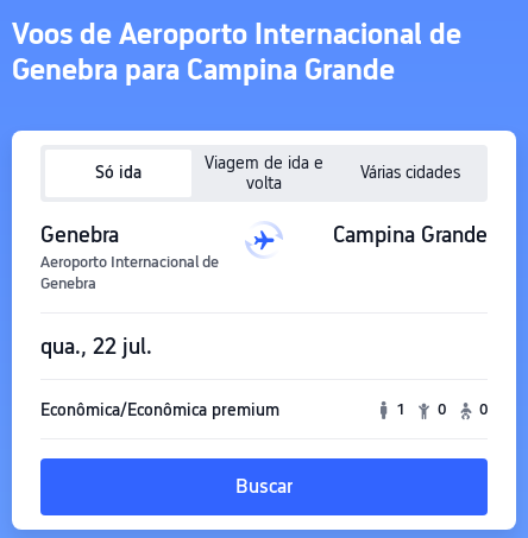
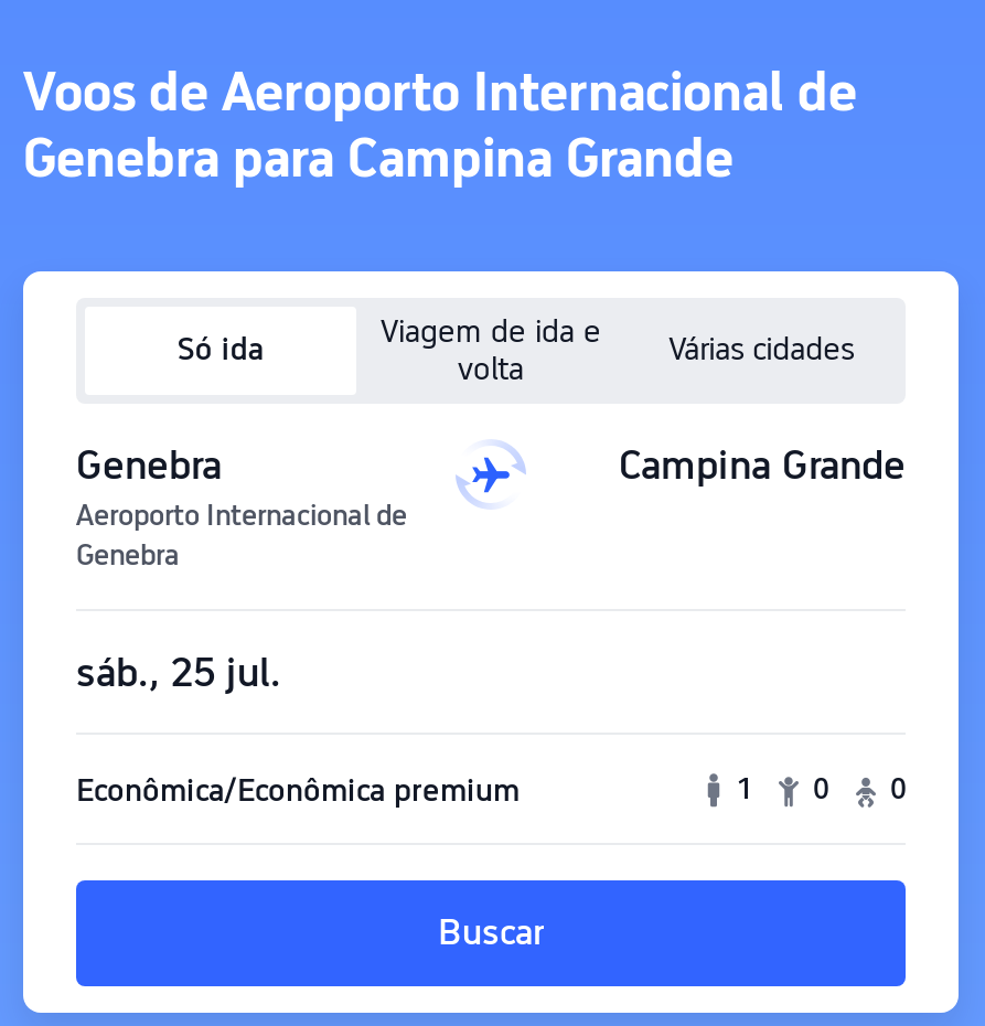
[40,333,152,358] qua., 22 jul. -> [76,648,281,694] sáb., 25 jul.

